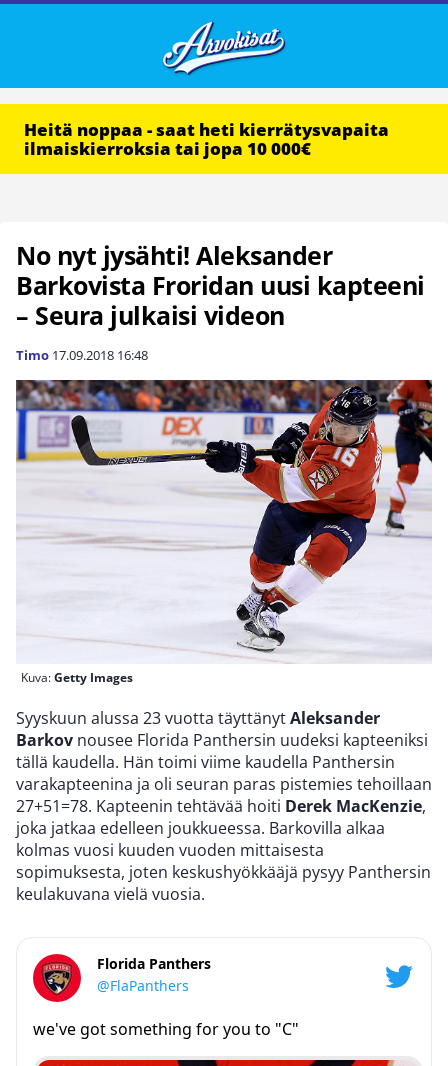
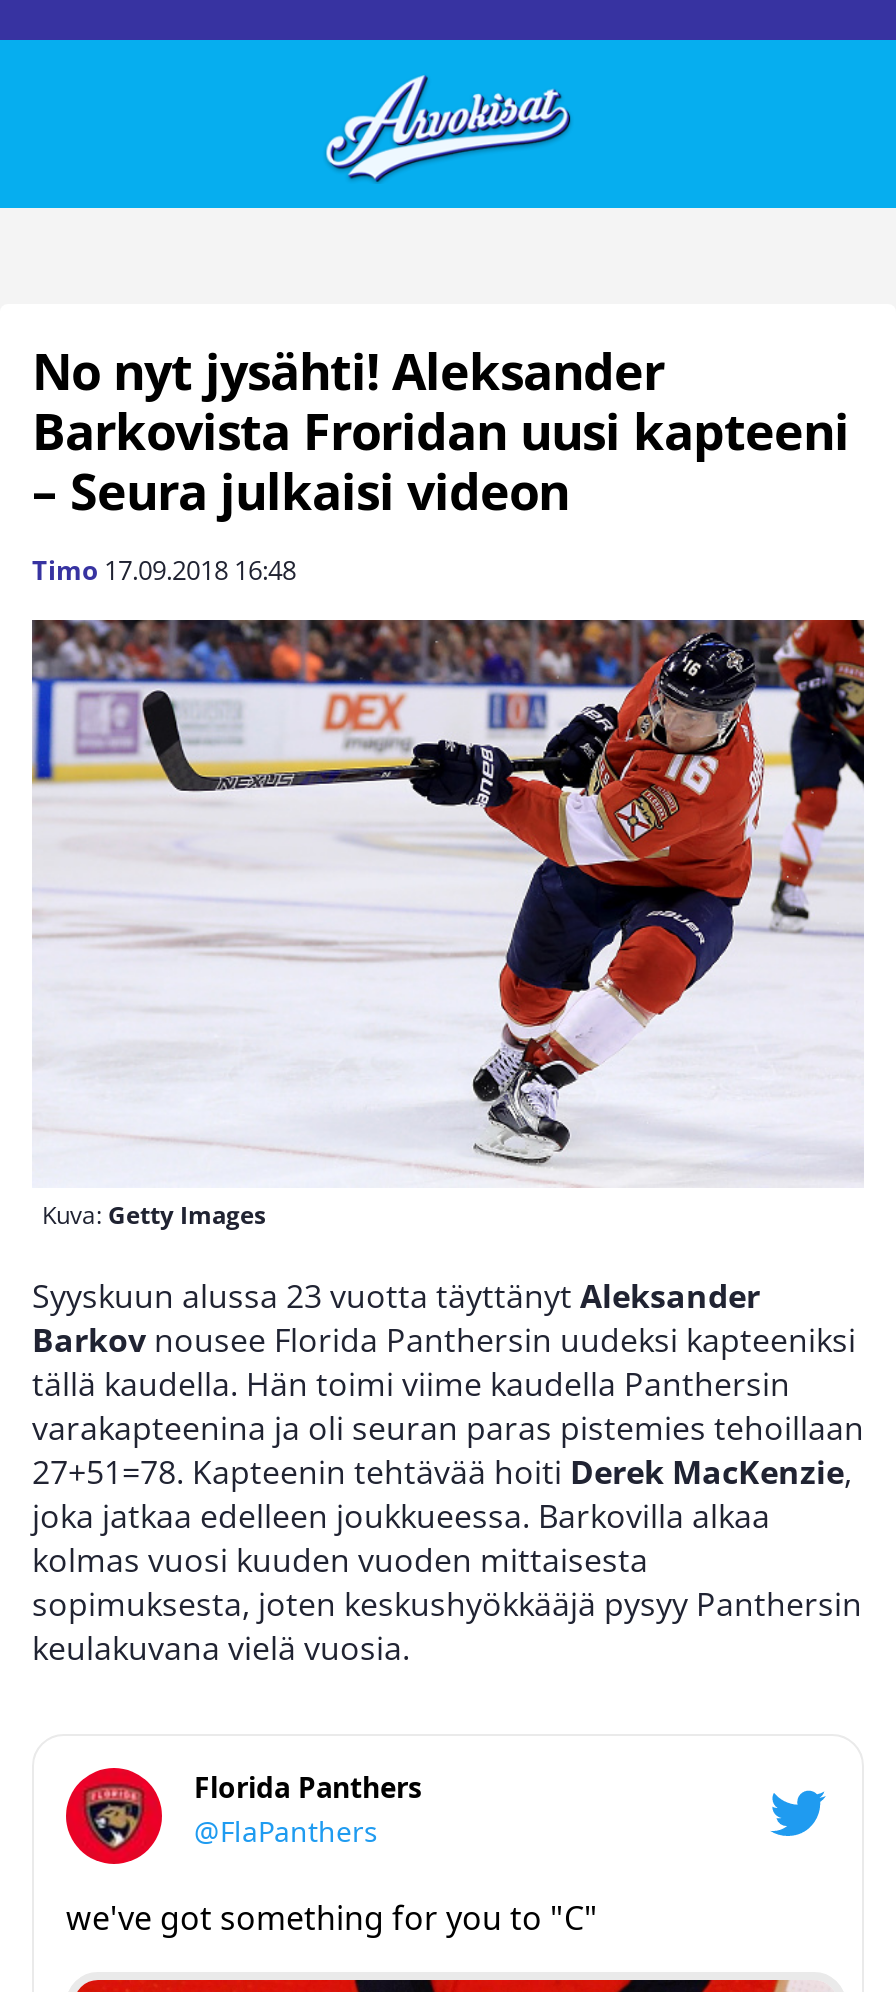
[24,118,389,160] Heitä noppaa - saat heti kierrätysvapaita | ilmaiskierroksia tai jopa 10 000€ -> none

